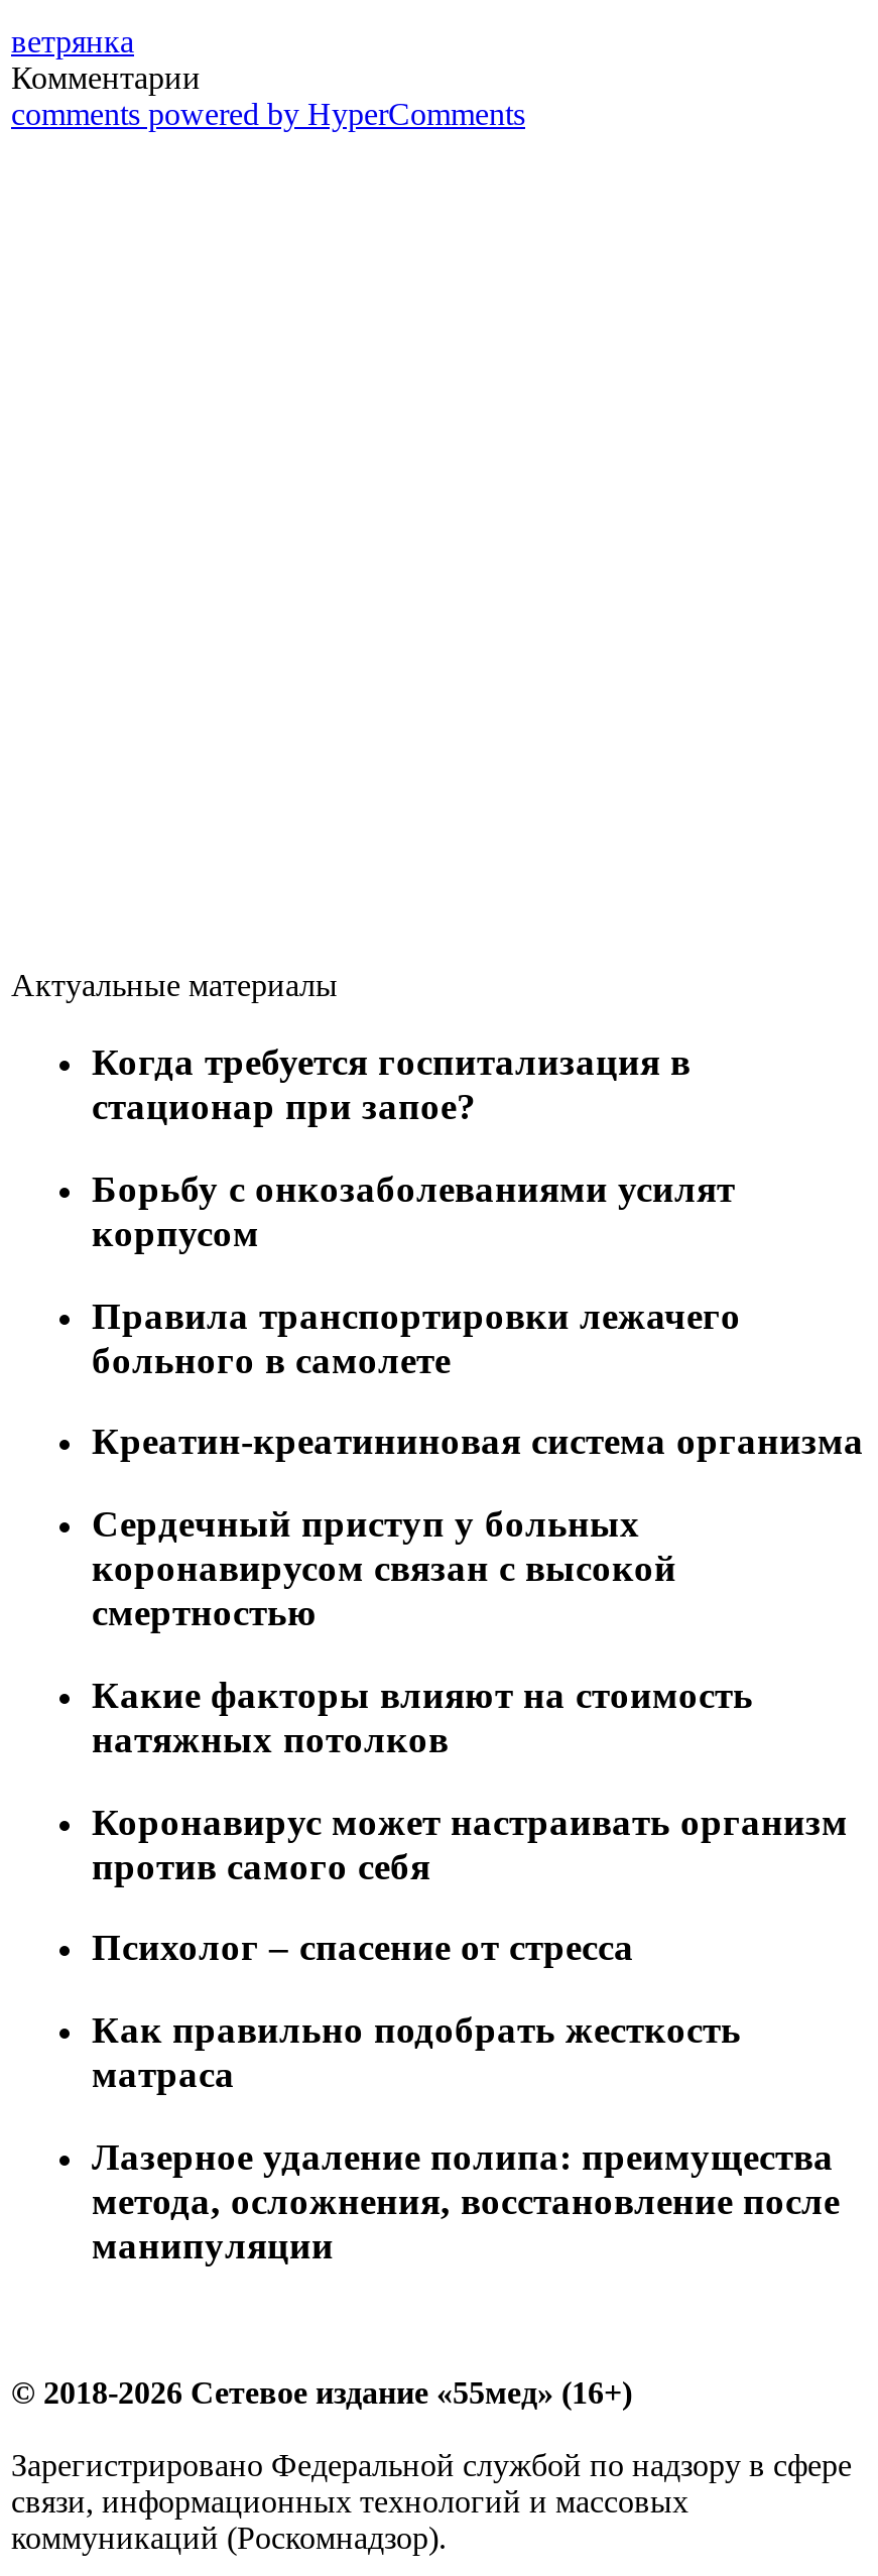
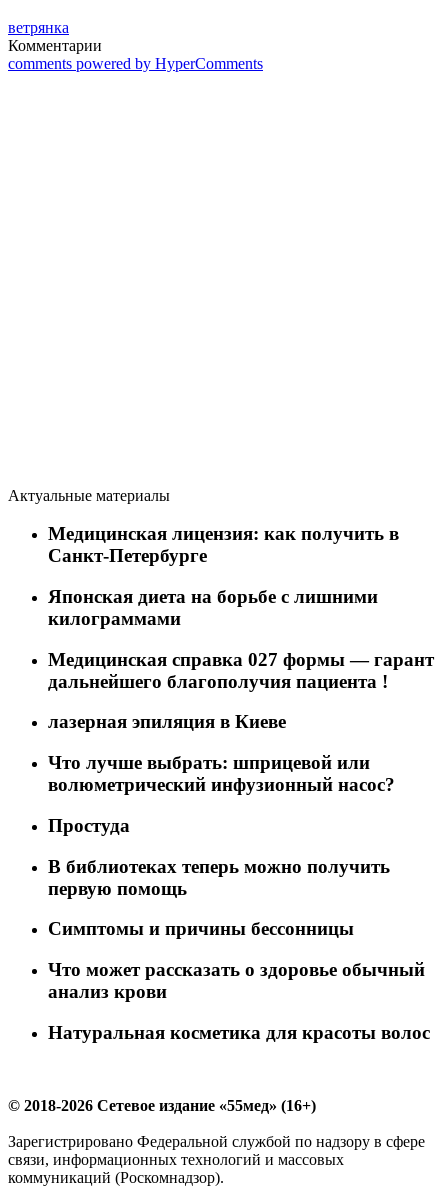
[92,1041,691,1128] Когда требуется госпитализация в | стационар при запое? -> [48,523,399,566] Медицинская лицензия: как получить в | Санкт-Петербурге
[92,1168,735,1254] Борьбу с онкозаболеваниями усилят | корпусом -> [48,586,378,629] Японская диета на борьбе с лишними | килограммами
[92,1294,741,1381] Правила транспортировки лежачего | больного в самолете -> [48,649,434,692] Медицинская справка 027 формы — гарант | дальнейшего благополучия пациента !
[92,1421,864,1463] Креатин-креатининовая система организма -> [48,711,286,732] лазерная эпиляция в Киеве
[92,1503,676,1634] Сердечный приступ у больных | коронавирусом связан с высокой | смертностью -> [48,752,395,795] Что лучше выбрать: шприцевой или | волюметрический инфузионный насос?
[92,1673,753,1760] Какие факторы влияют на стоимость | натяжных потолков -> [48,815,130,836] Простуда
[92,1800,848,1887] Коронавирус может настраивать организм | против самого себя -> [48,856,390,899] В библиотеках теперь можно получить | первую помощь
[92,1926,634,1969] Психолог – спасение от стресса -> [48,918,354,939] Симптомы и причины бессонницы
[92,2009,741,2095] Как правильно подобрать жесткость | матраса -> [48,959,425,1002] Что может рассказать о здоровье обычный | анализ крови
[92,2135,840,2266] Лазерное удаление полипа: преимущества | метода, осложнения, восстановление после | манипуляции -> [48,1022,430,1043] Натуральная косметика для красоты волос

